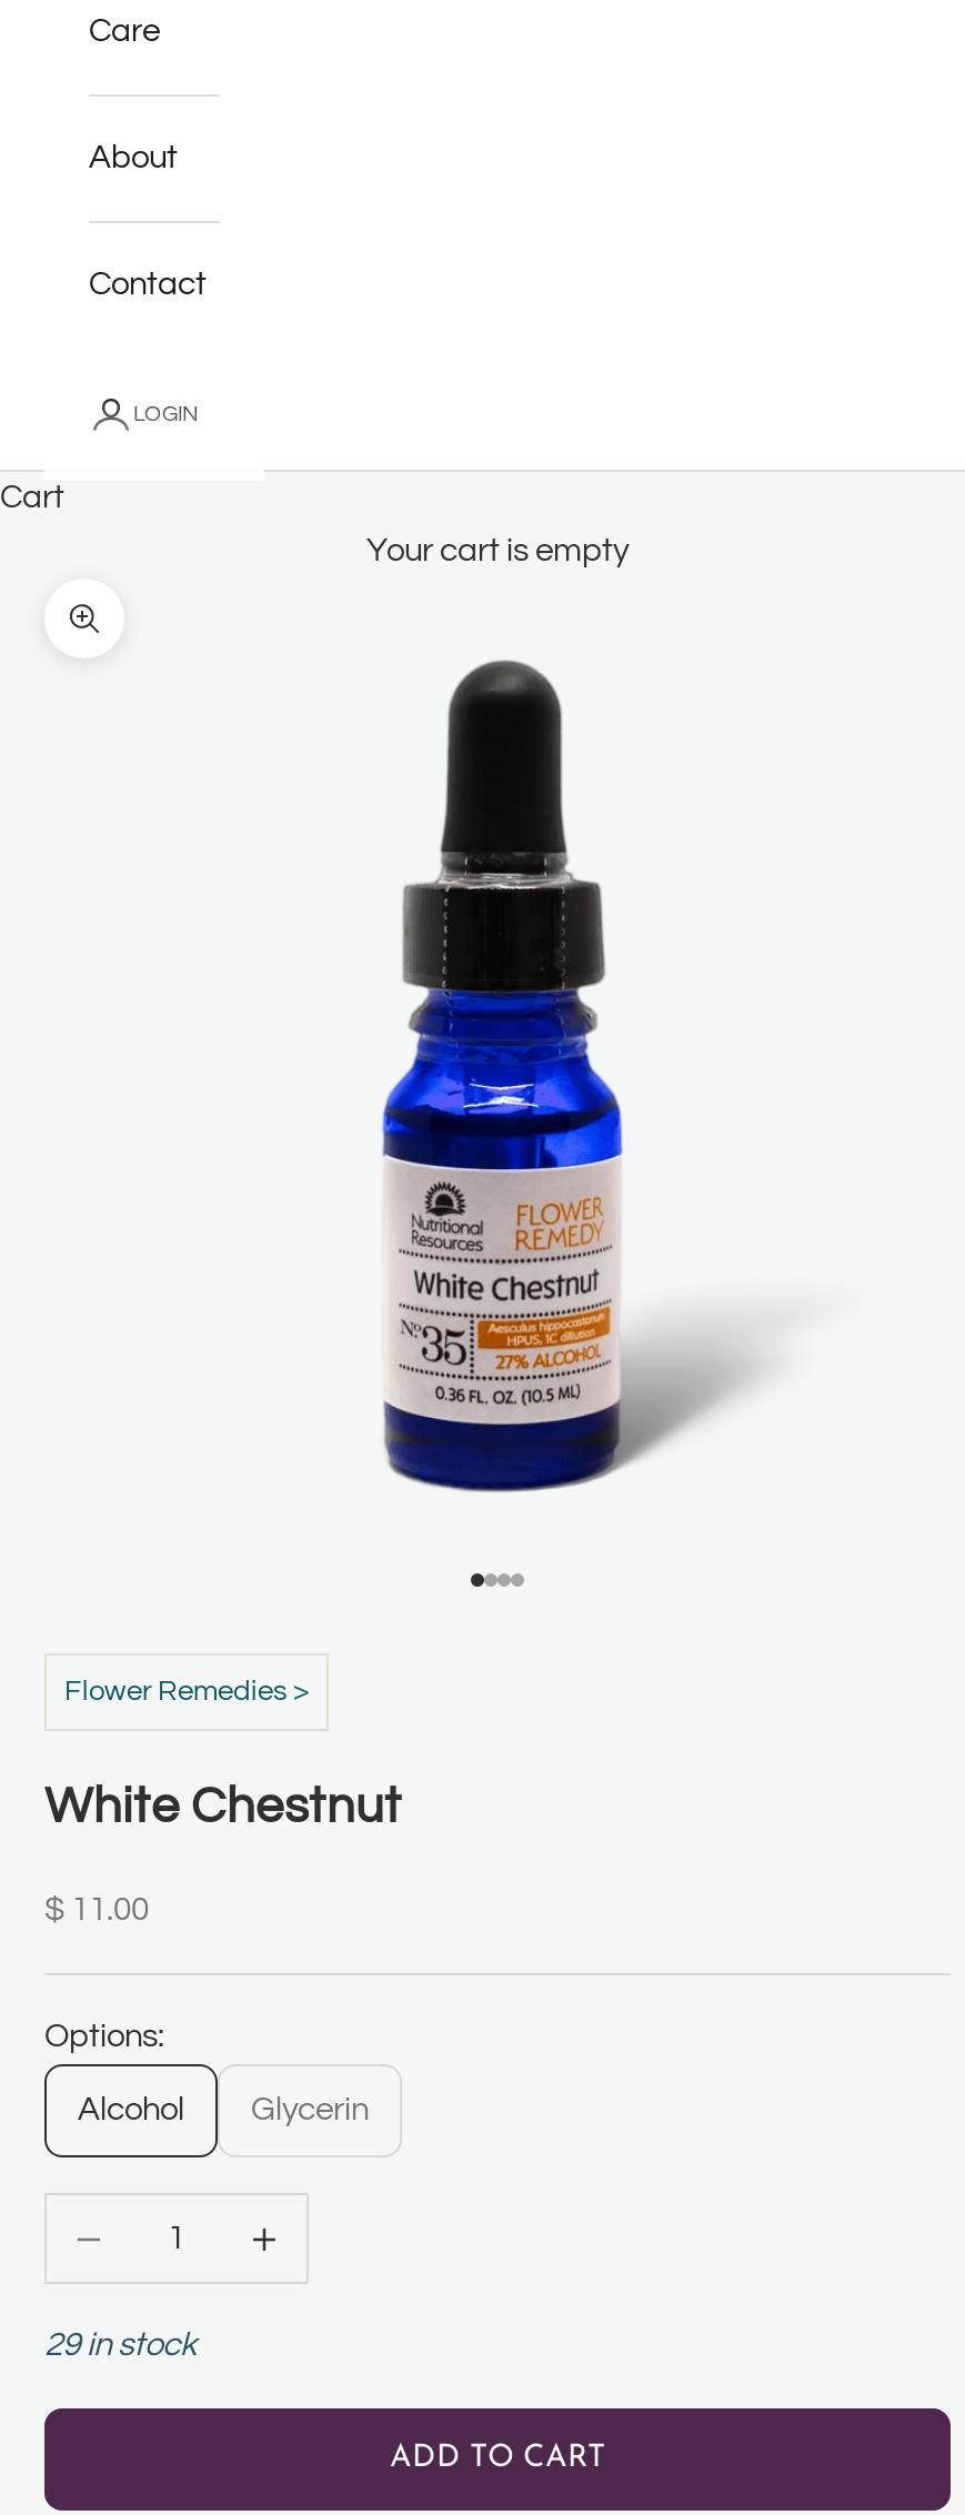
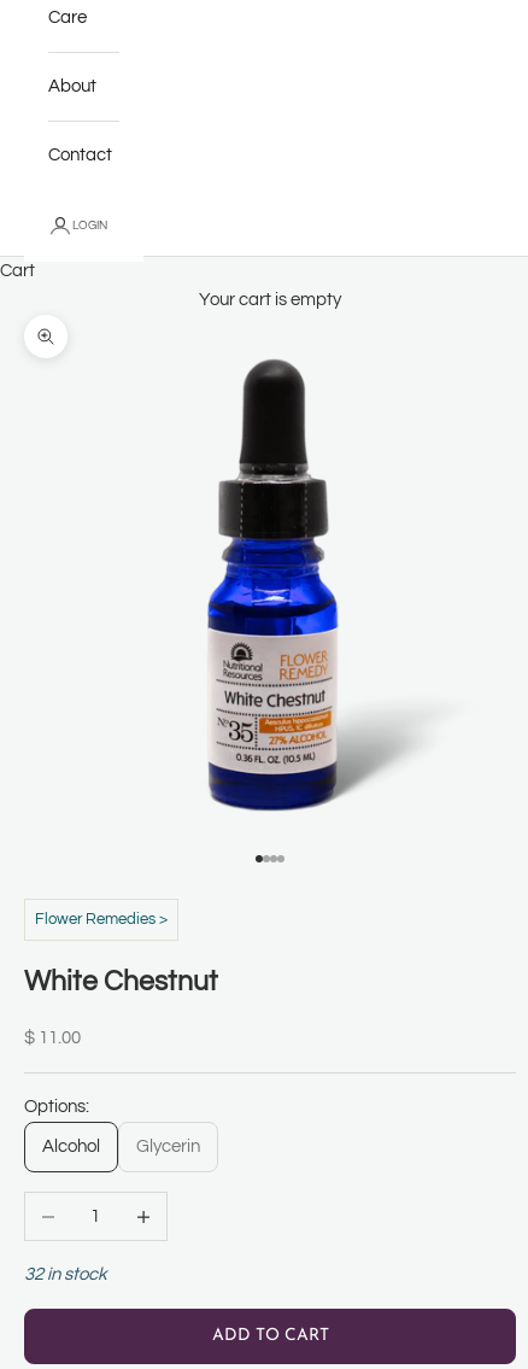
[44,2328,198,2361] 29 in stock -> [24,1265,107,1283] 32 in stock

